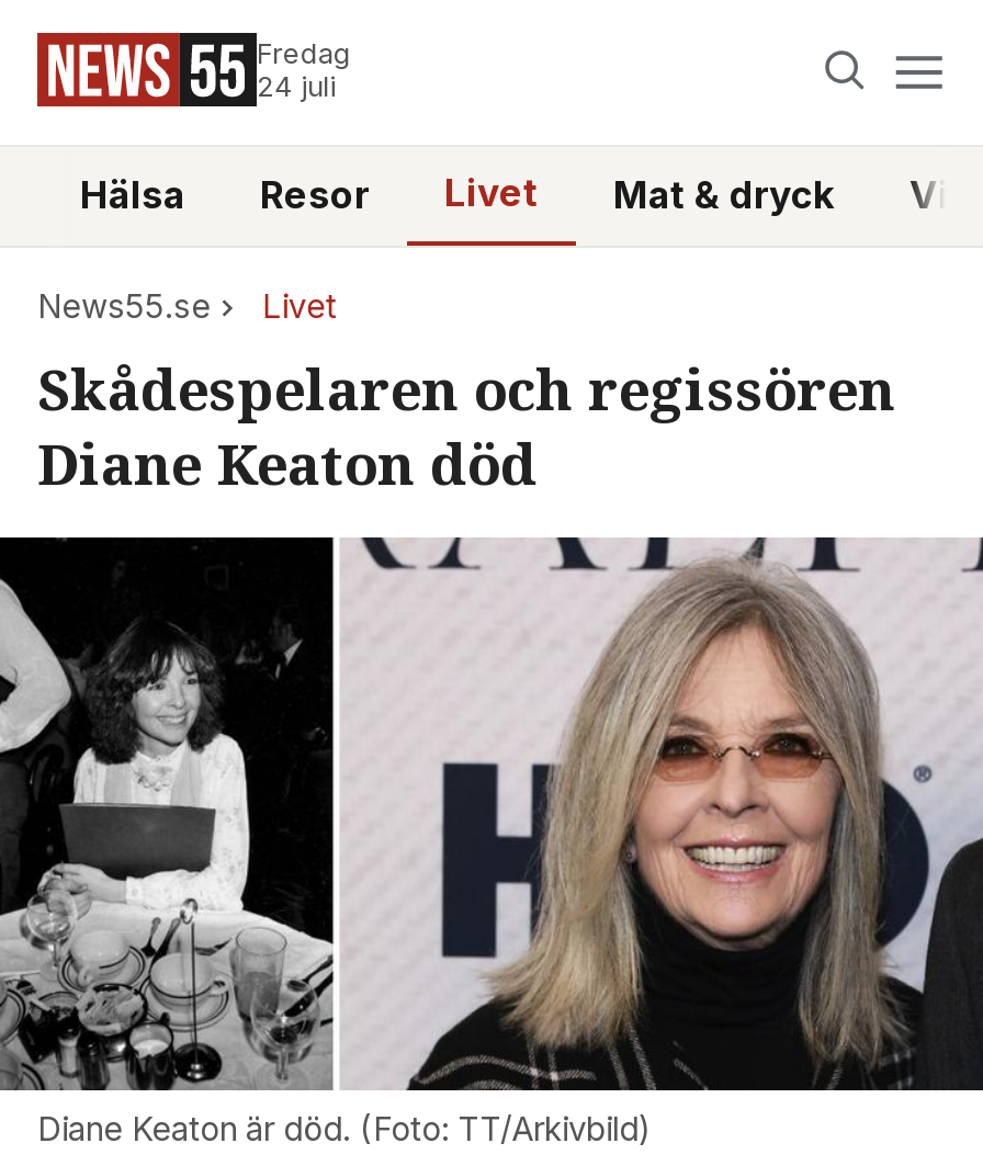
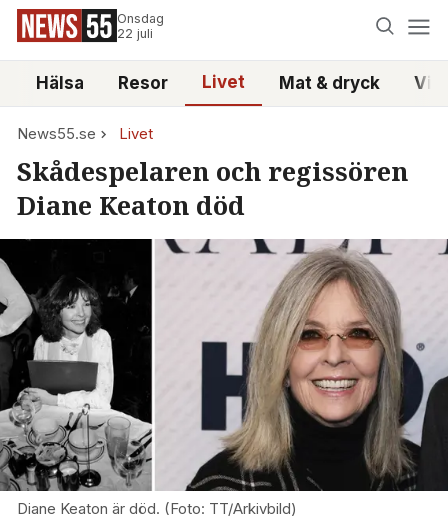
[257,37,351,103] Fredag | 24 juli -> [117,11,164,41] Onsdag | 22 juli

